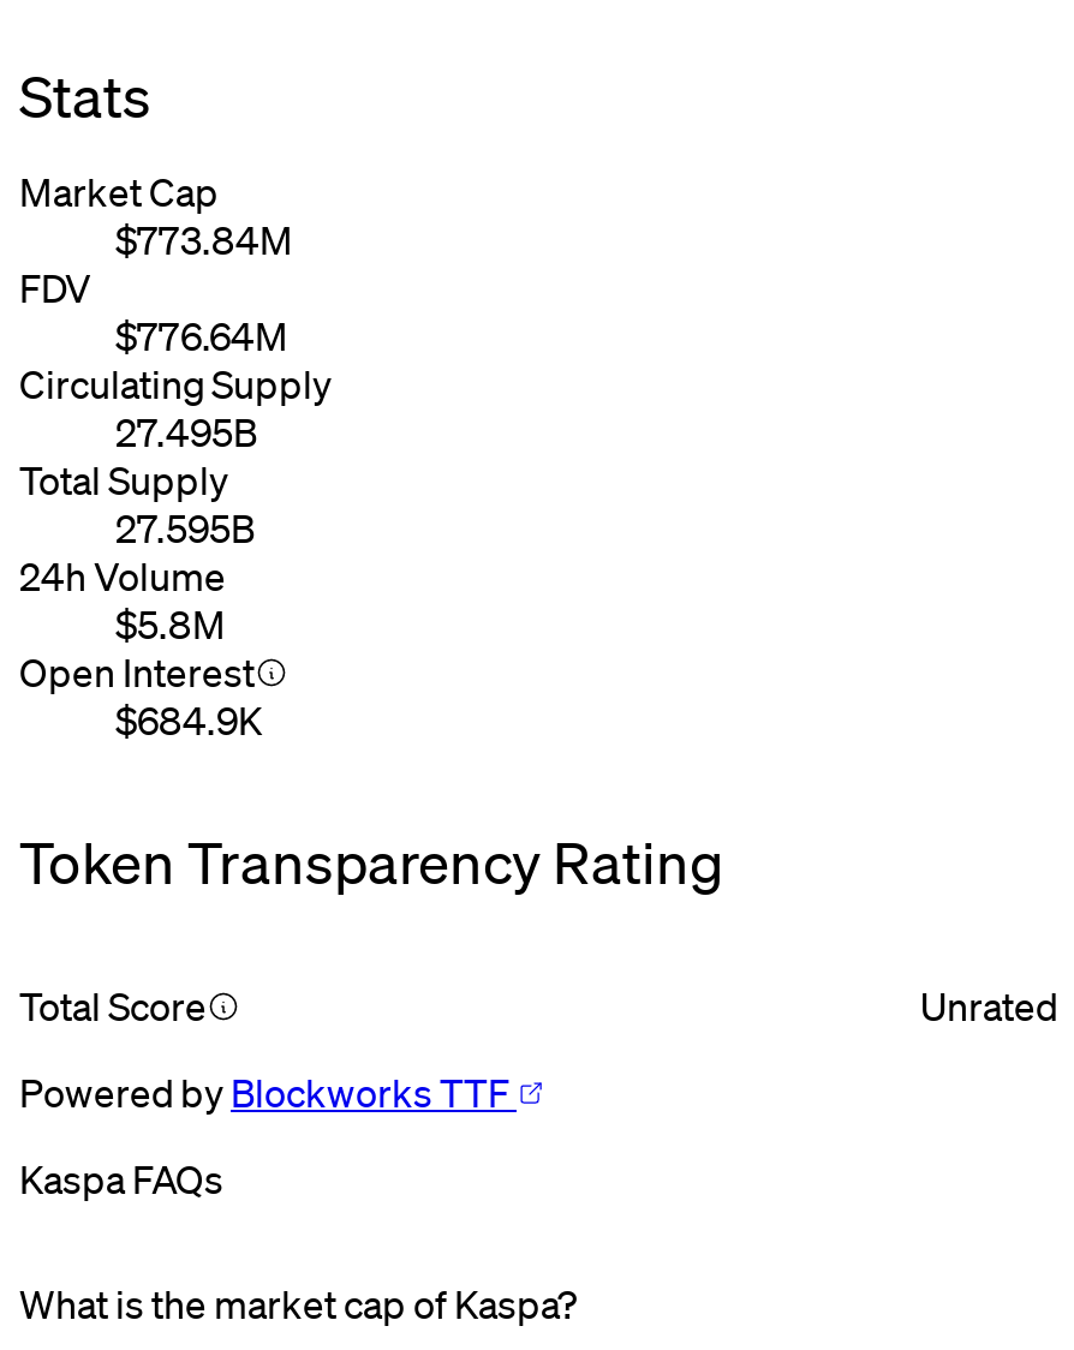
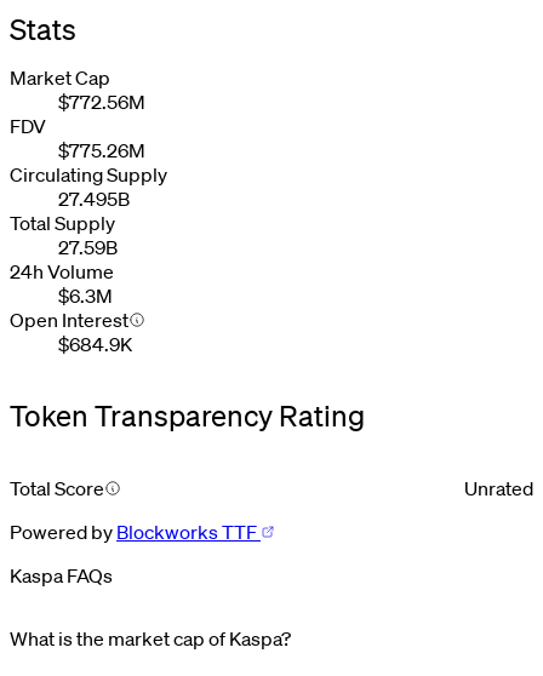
[115,215,293,263] $773.84M -> [58,89,145,113] $772.56M
[115,311,288,359] $776.64M -> [58,138,145,162] $775.26M
[115,503,255,552] 27.595B -> [58,235,118,259] 27.59B
[115,600,226,648] $5.8M -> [58,283,113,307] $6.3M

